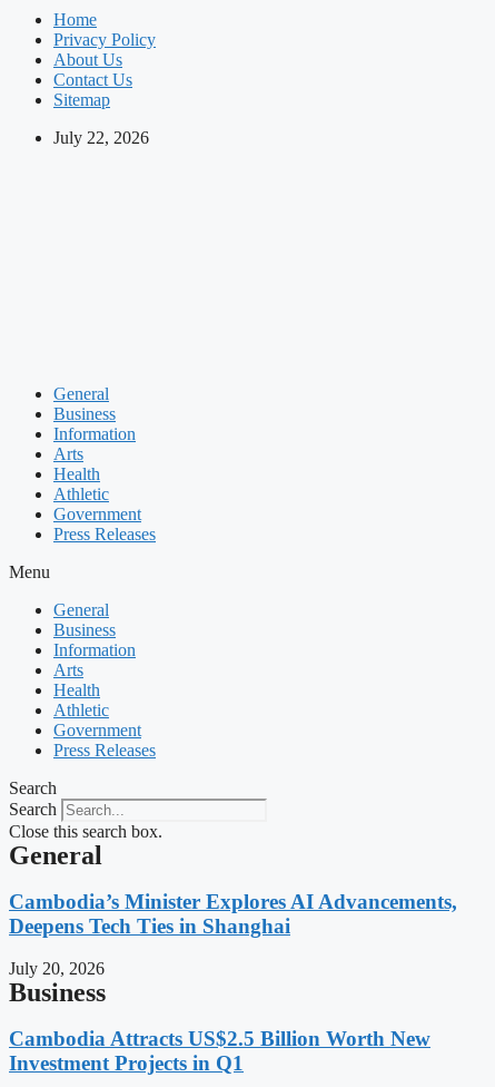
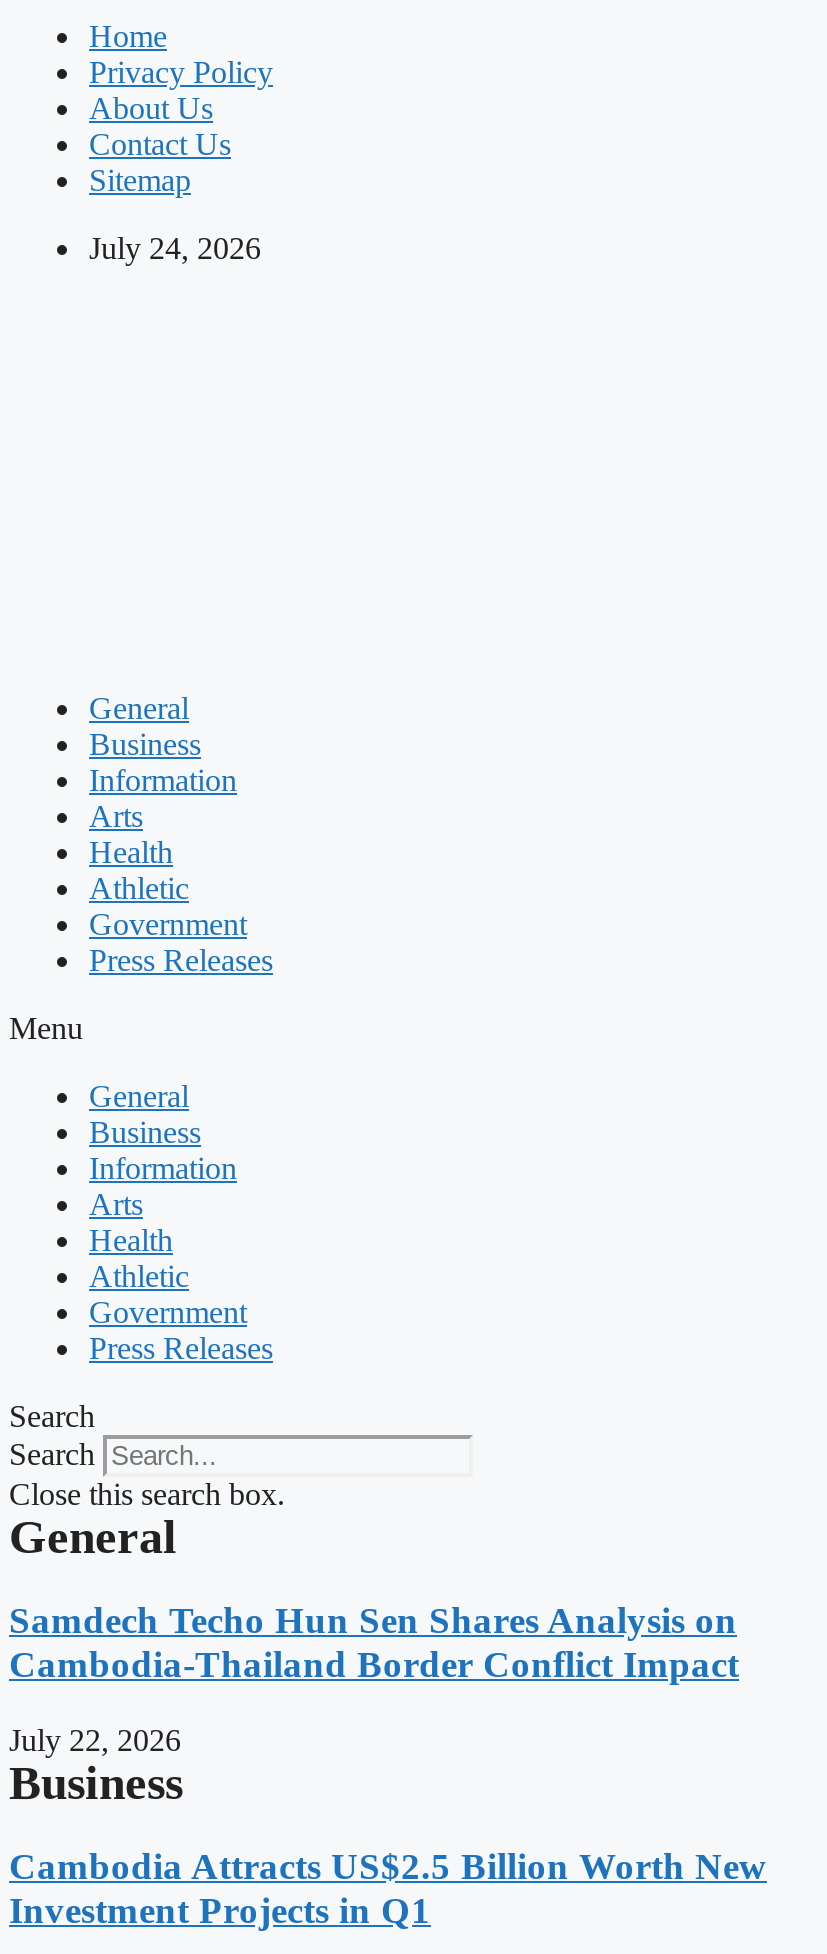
[53,128,149,147] July 22, 2026 -> [89,231,261,265] July 24, 2026
[9,890,457,937] Cambodia’s Minister Explores AI Advancements, | Deepens Tech Ties in Shanghai -> [9,1598,739,1684] Samdech Techo Hun Sen Shares Analysis on | Cambodia-Thailand Border Conflict Impact
[9,959,105,978] July 20, 2026 -> [9,1724,181,1758] July 22, 2026

